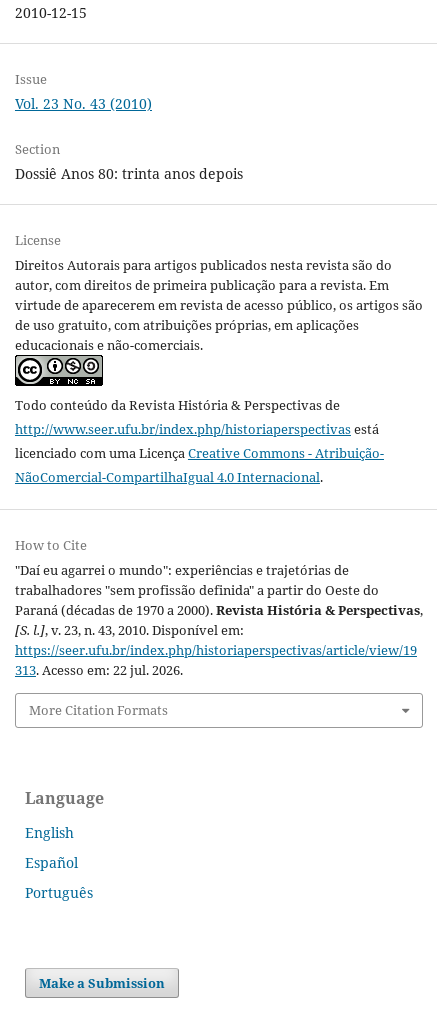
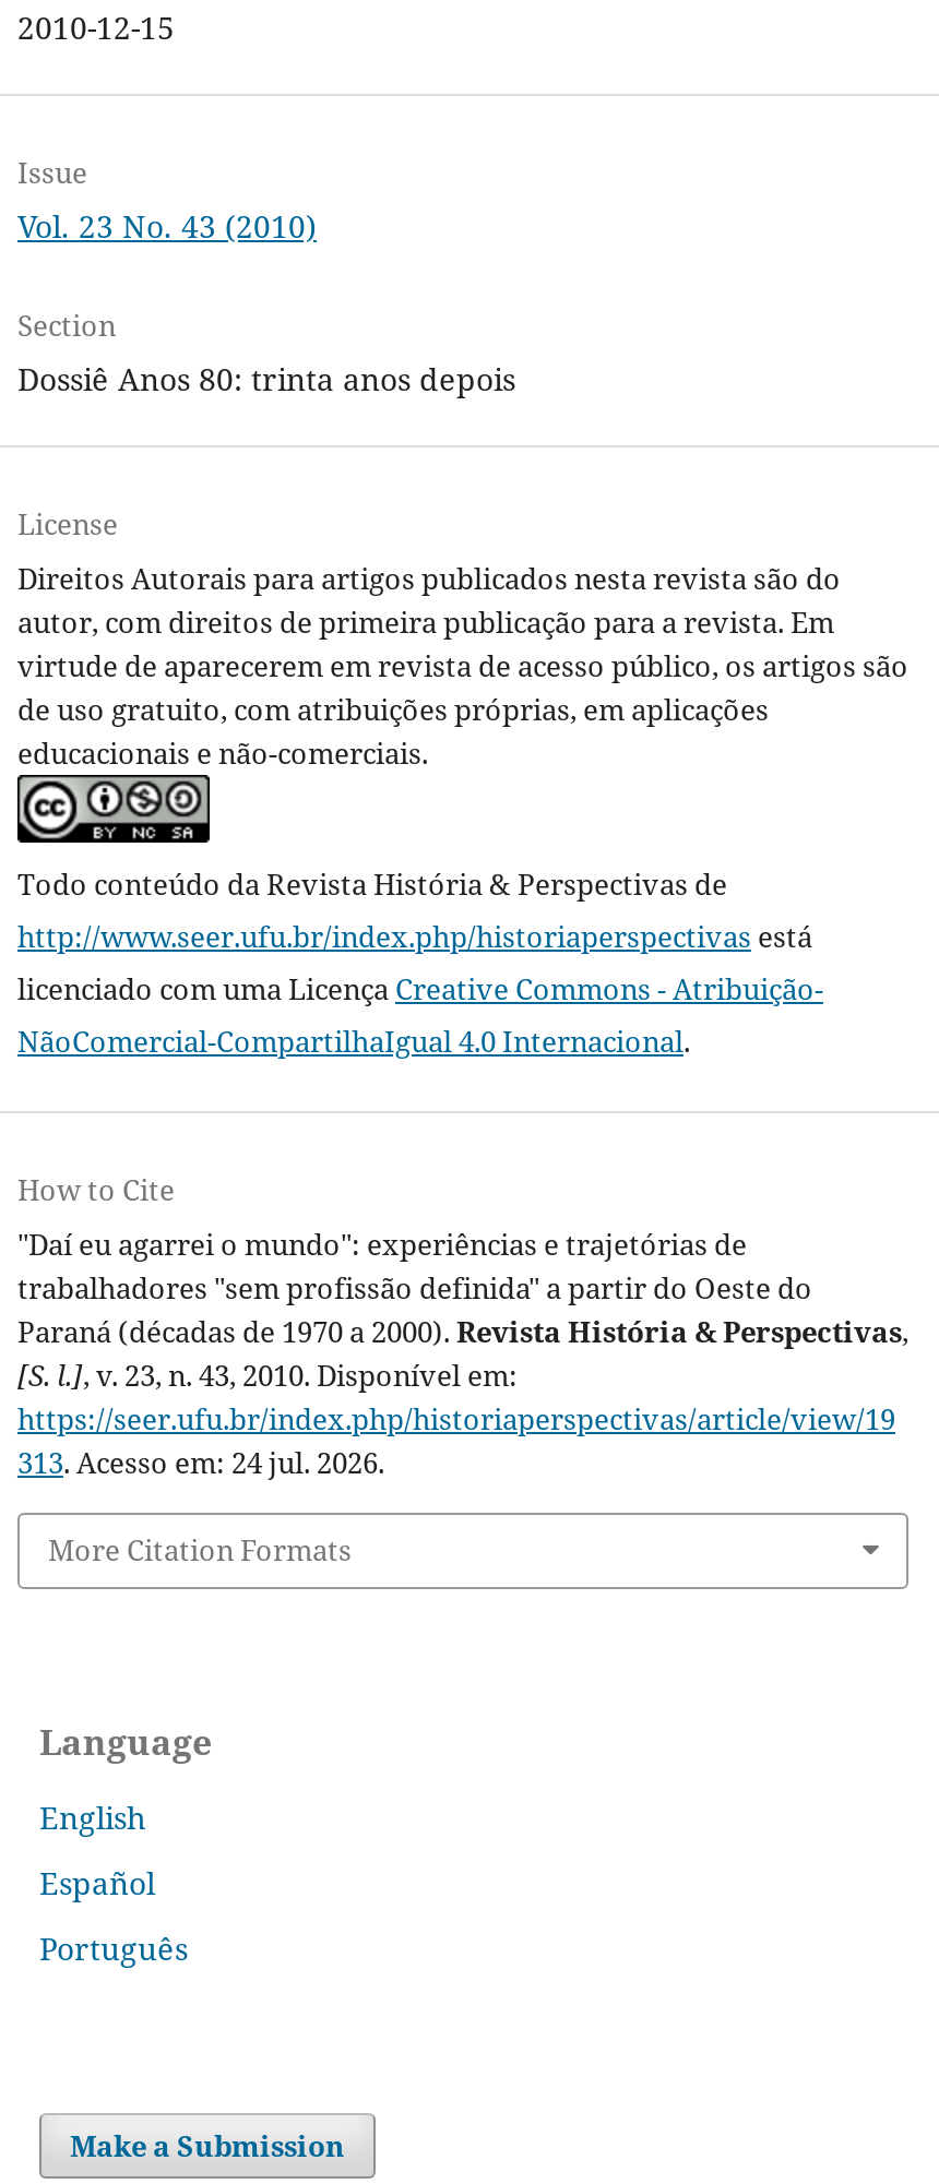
[15,661,183,679] 313. Acesso em: 22 jul. 2026. -> [17,1443,384,1483] 313. Acesso em: 24 jul. 2026.

